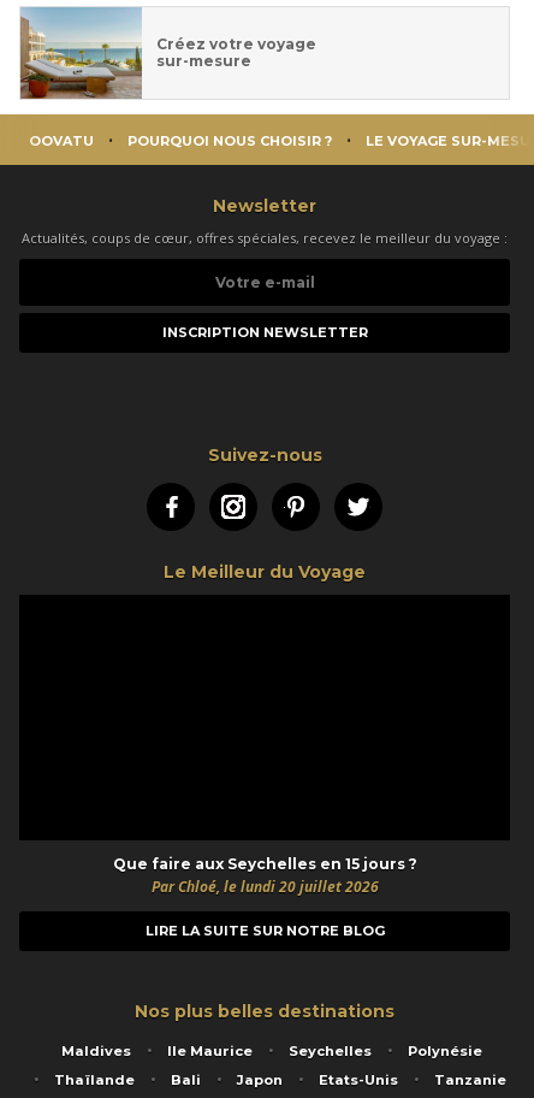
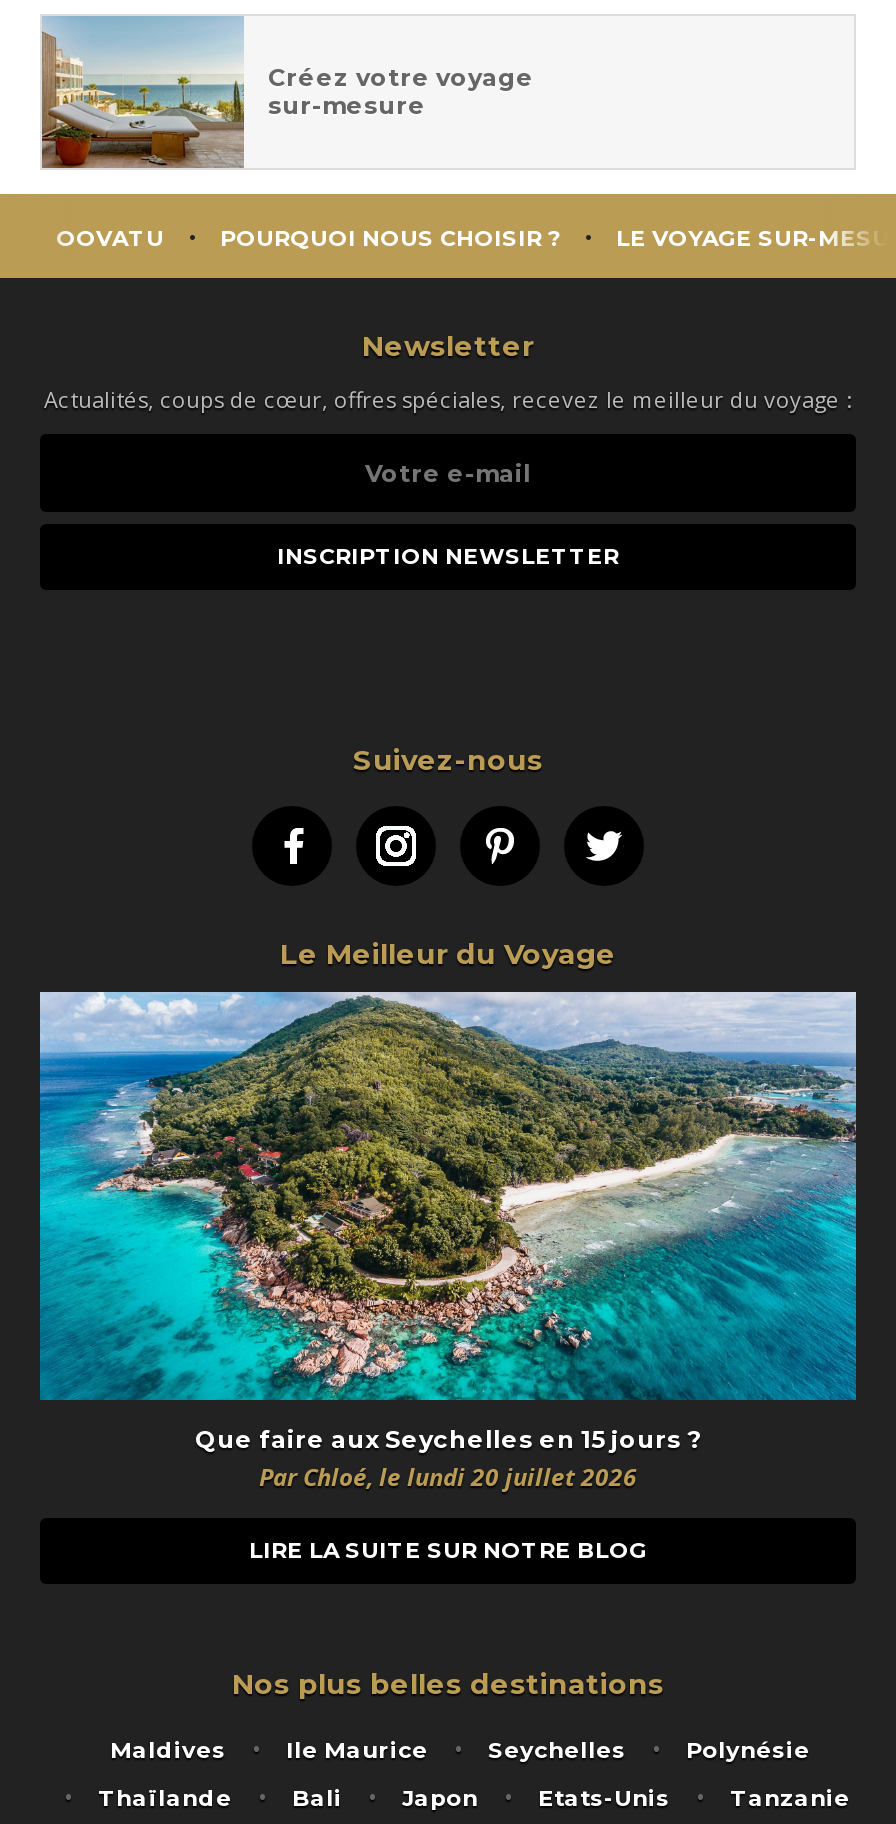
none -> [38,990,858,1402] [image]

